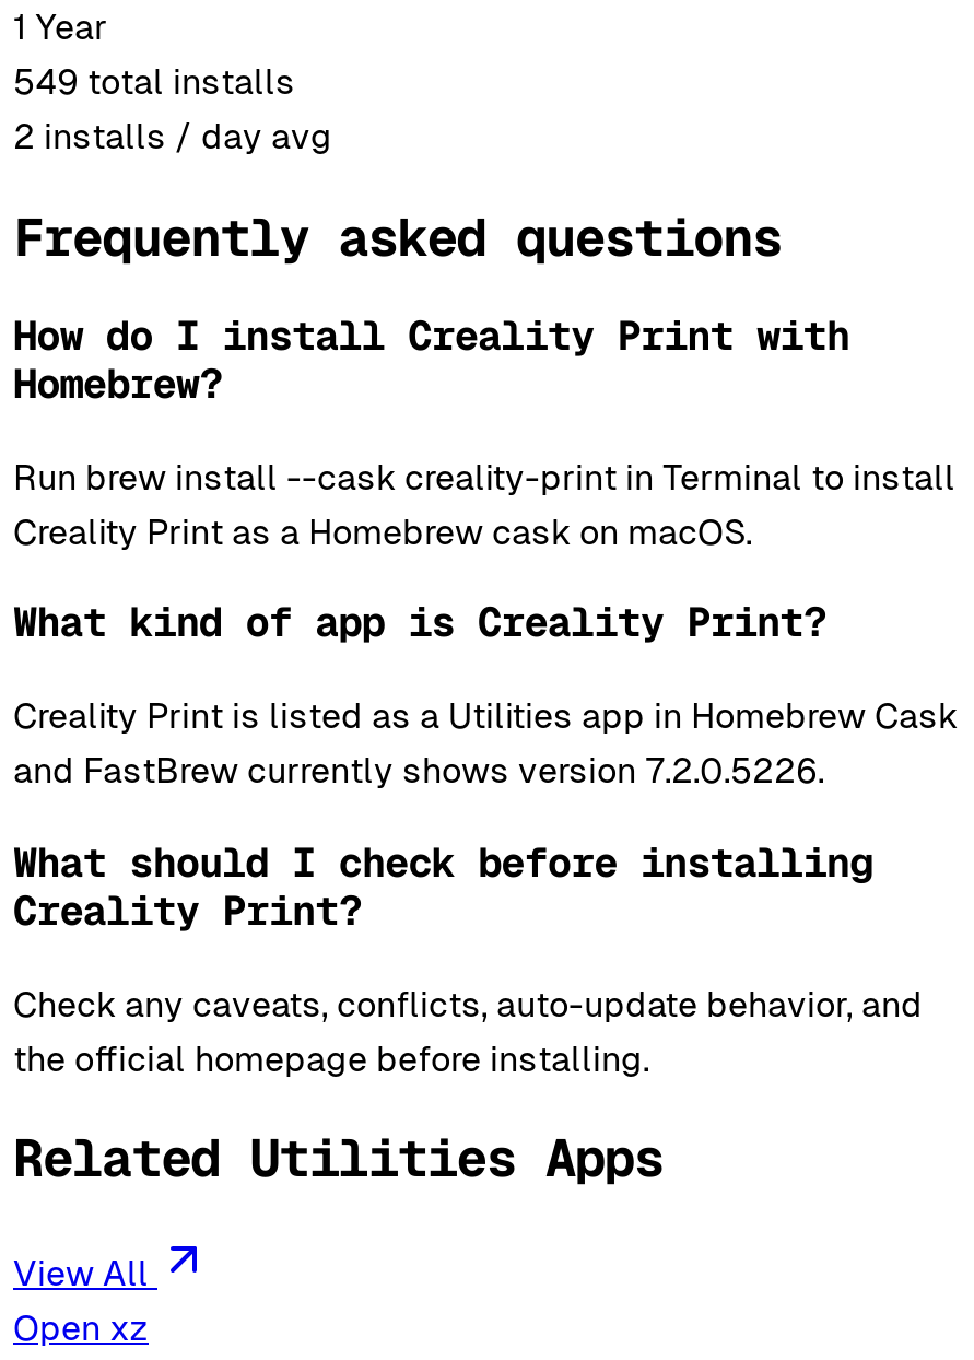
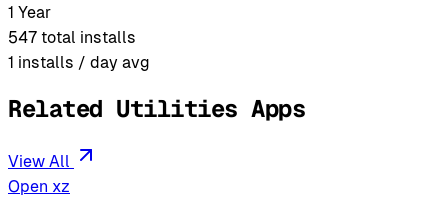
[13,62,958,1079] 549 total installs | 2 installs / day avg | Frequently asked questions | How do I install Creality Print with | Homebrew? | Run brew install --cask creality-print in Terminal to install | Creality Print as a Homebrew cask on macOS. | What kind of app is Creality Print? | Creality Print is listed as a Utilities app in Homebrew Cask | and FastBrew currently shows version 7.2.0.5226. | What should I check before installing | Creality Print? | Check any caveats, conflicts, auto-update behavior, and | the official homepage before installing. -> [8,28,150,72] 547 total installs | 1 installs / day avg

